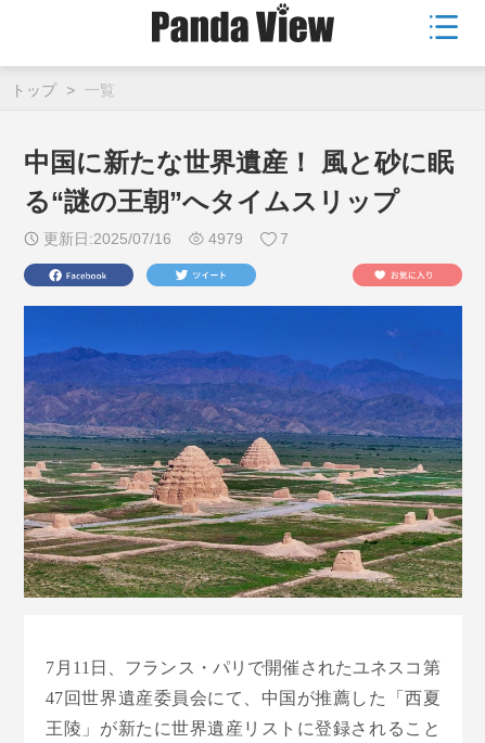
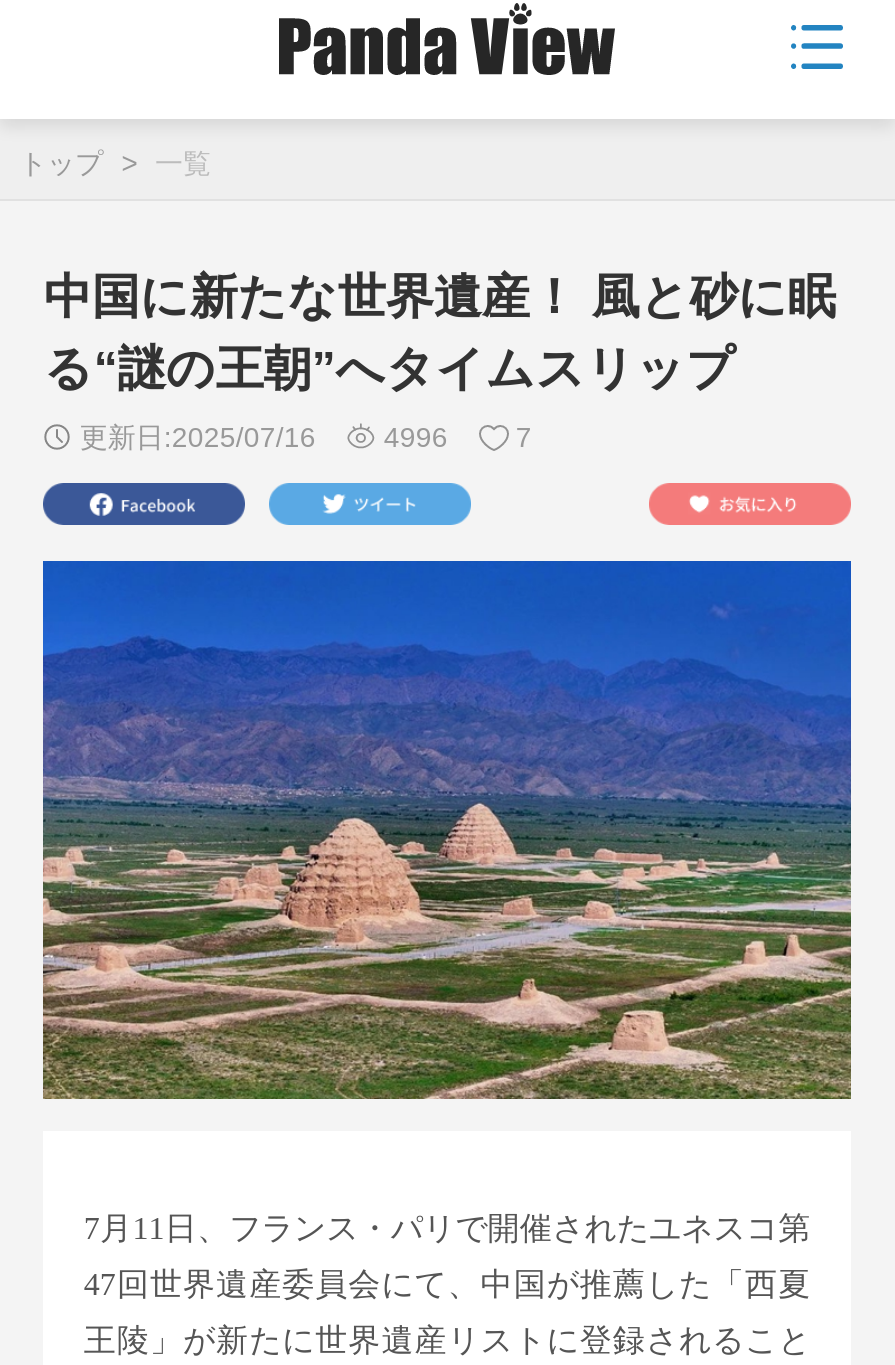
[209,230,243,247] 4979 -> [384,421,448,453] 4996

